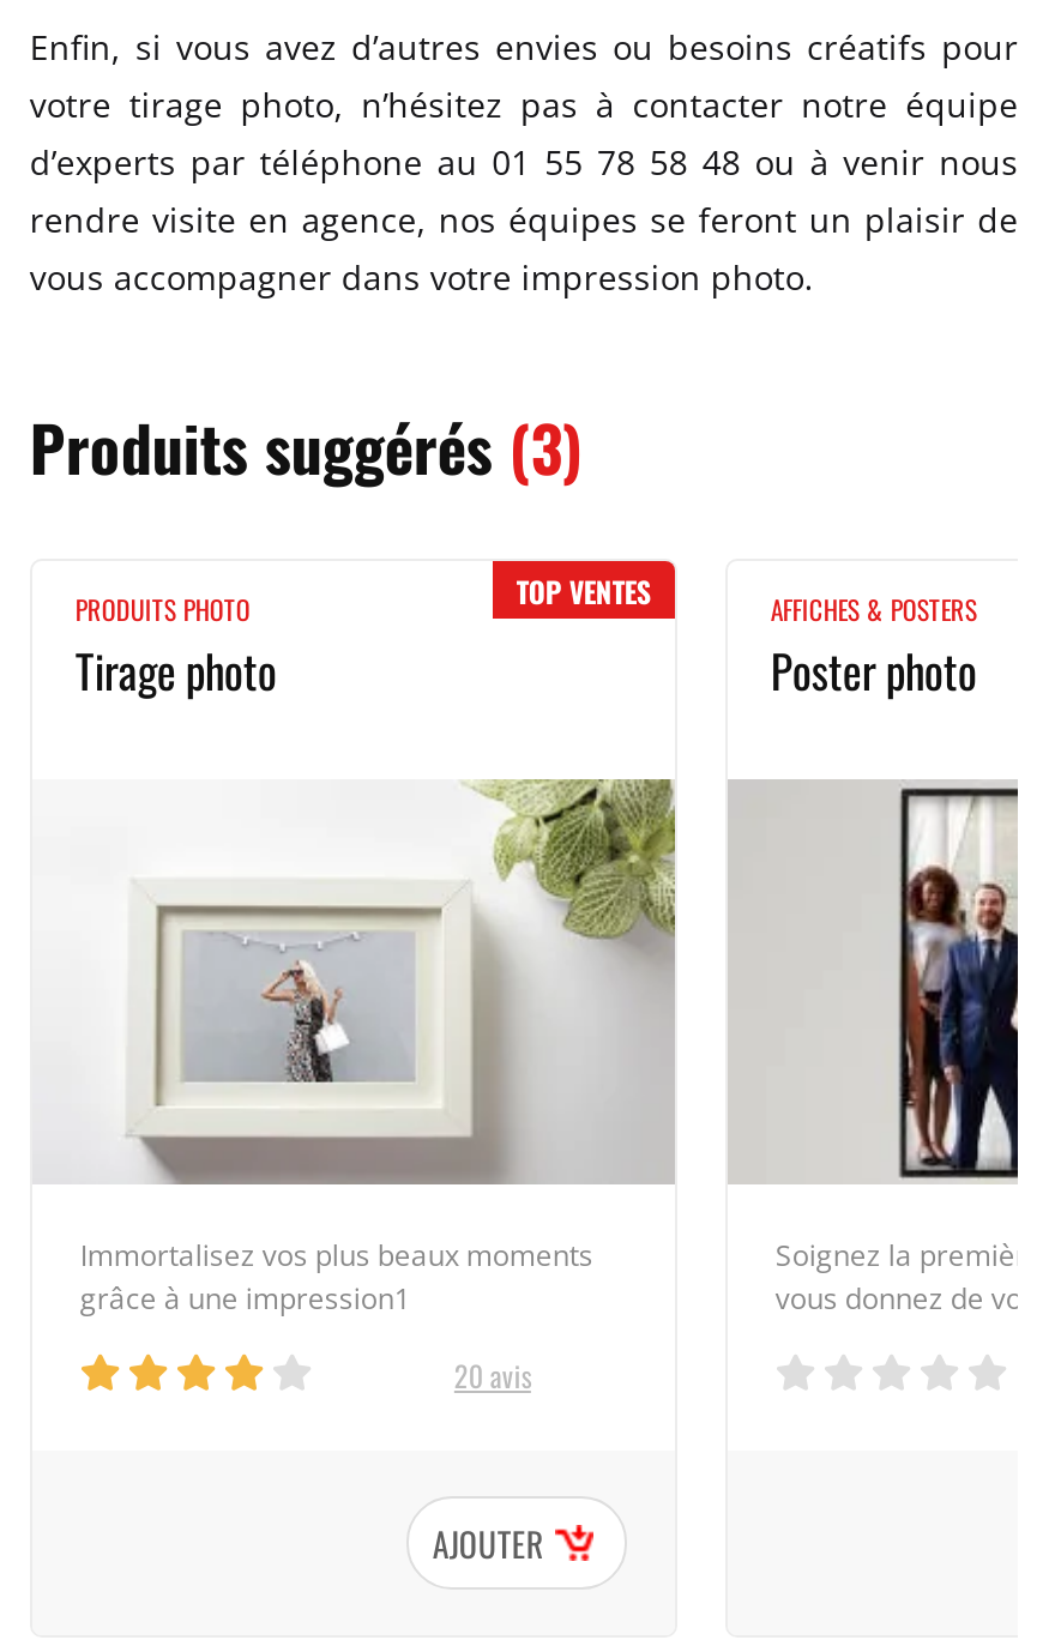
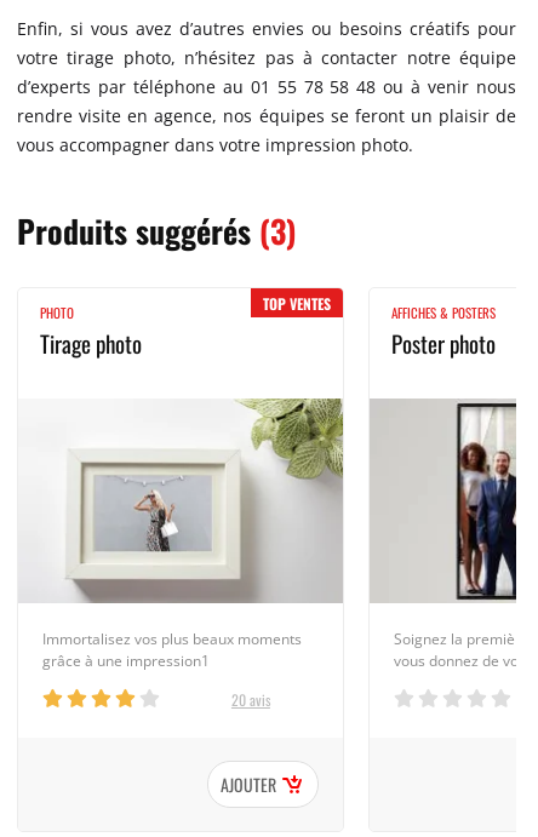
[75,588,250,629] PRODUITS PHOTO -> [40,302,74,323] PHOTO

